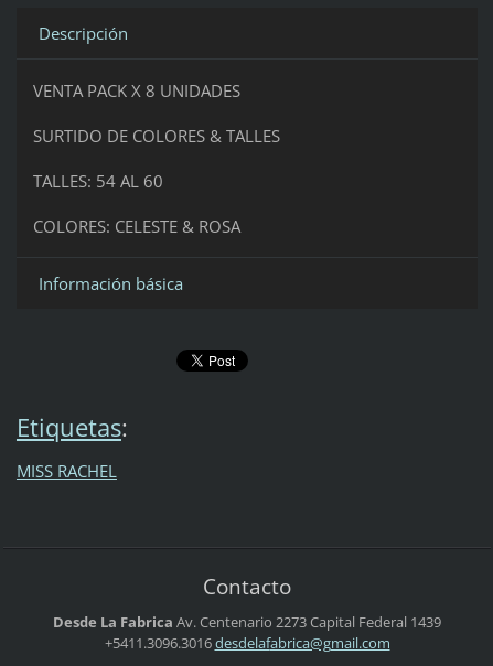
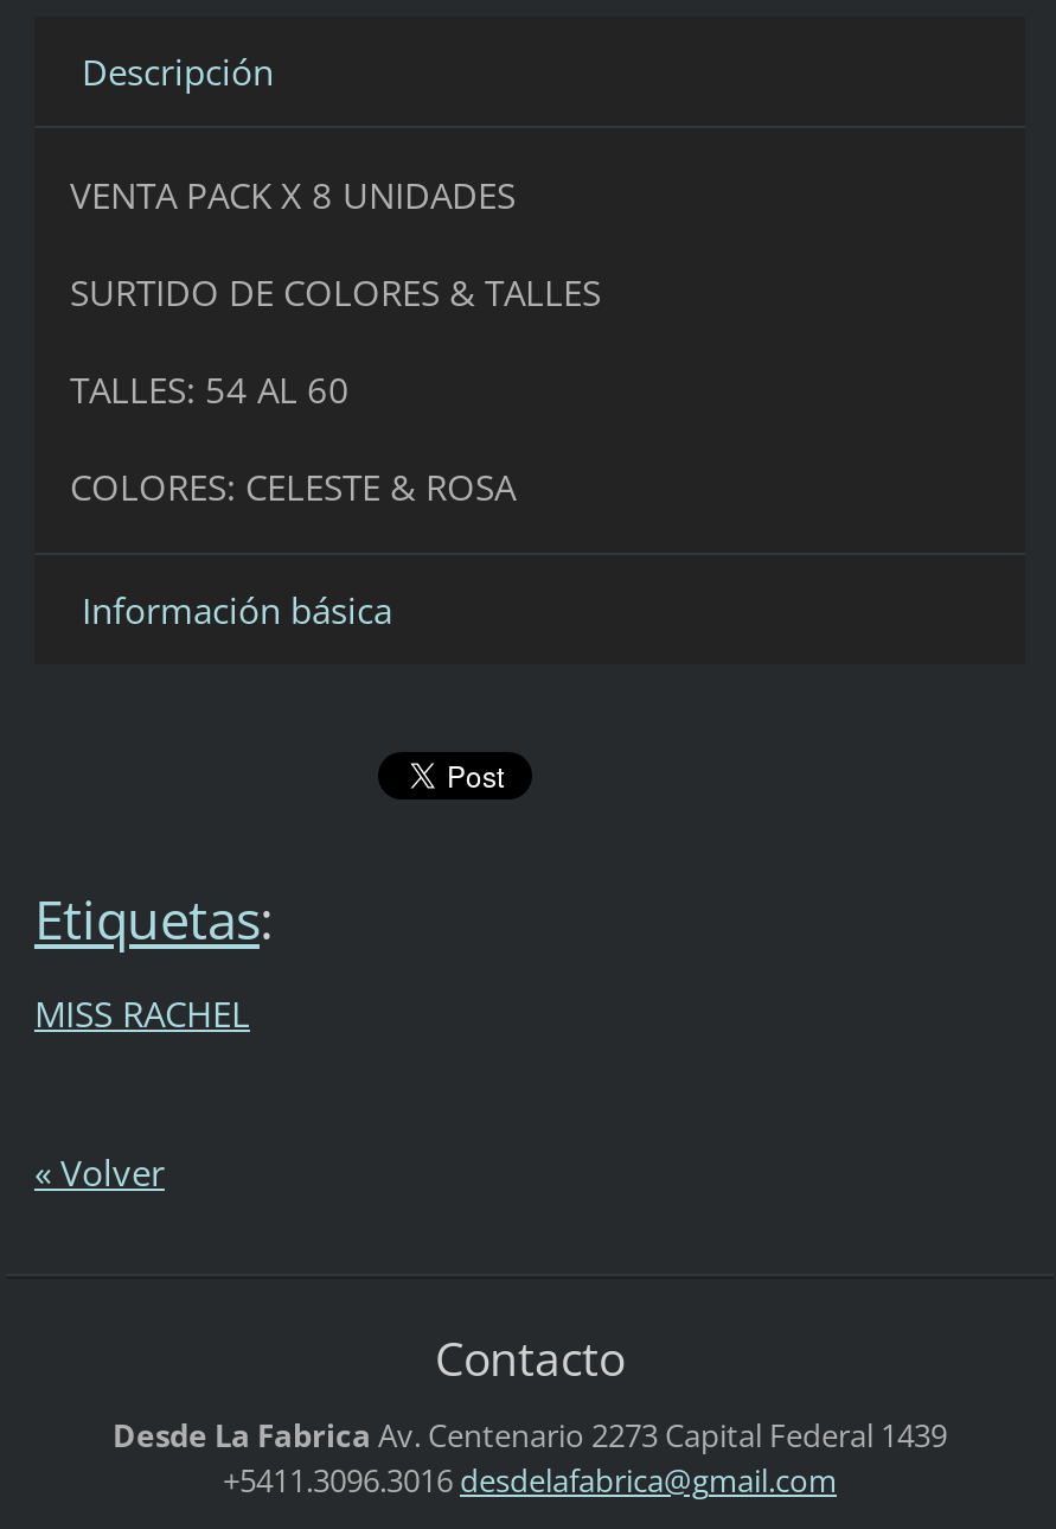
none -> [34,1148,165,1195] « Volver

